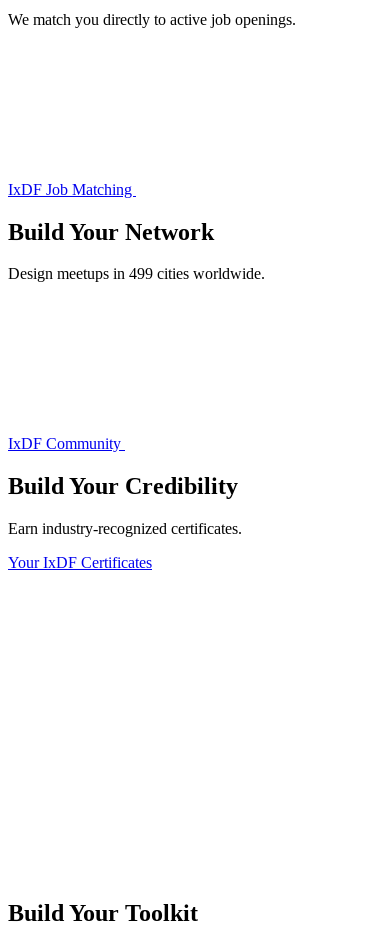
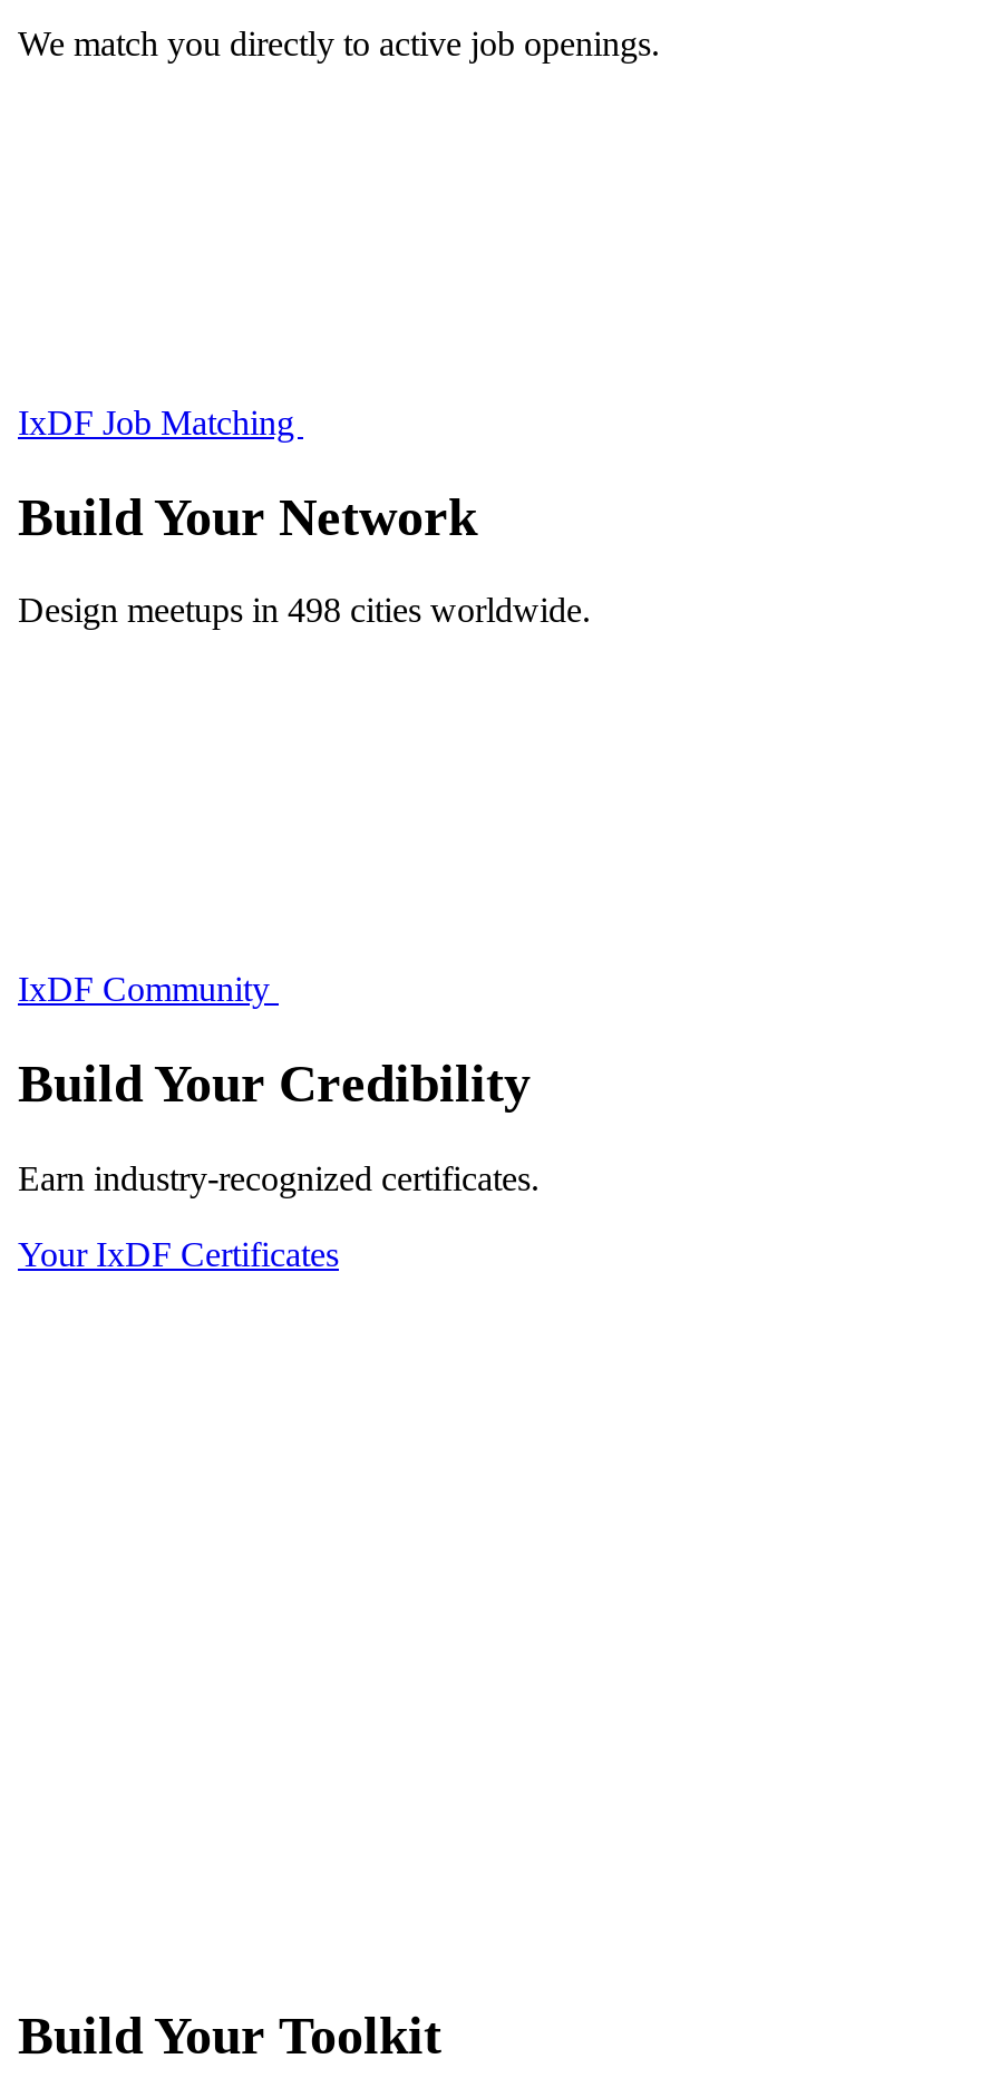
[8,265,265,282] Design meetups in 499 cities worldwide. -> [18,592,591,630] Design meetups in 498 cities worldwide.

